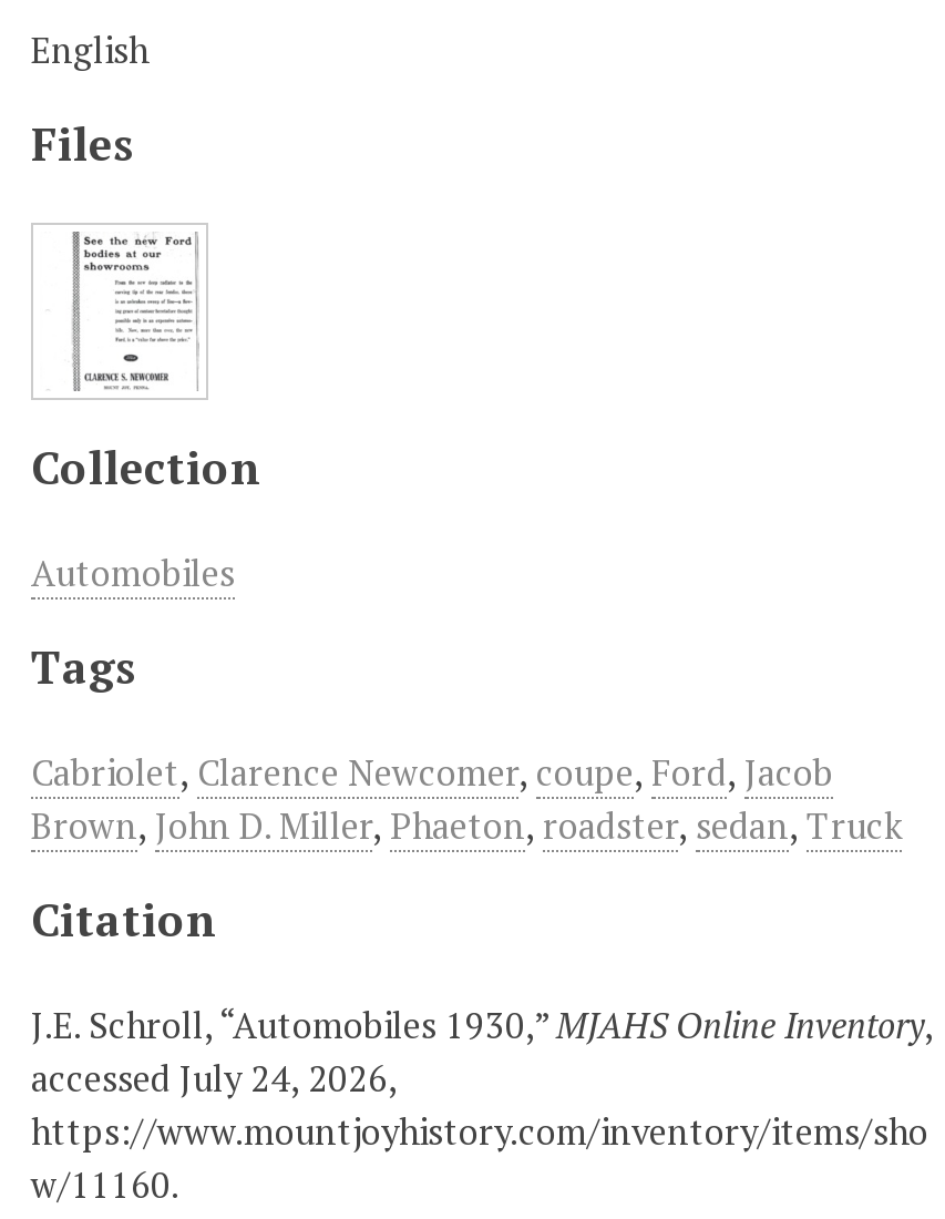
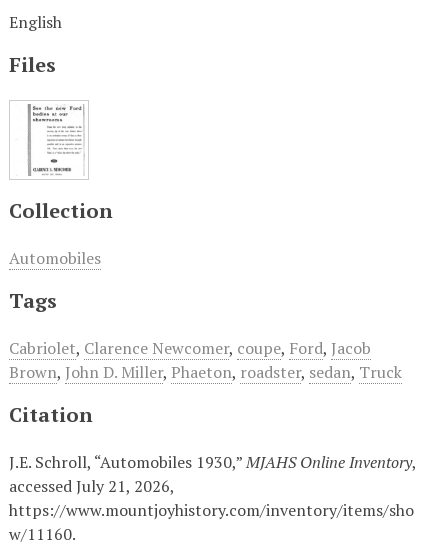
[31,1054,397,1103] accessed July 24, 2026, -> [9,475,174,497] accessed July 21, 2026,

